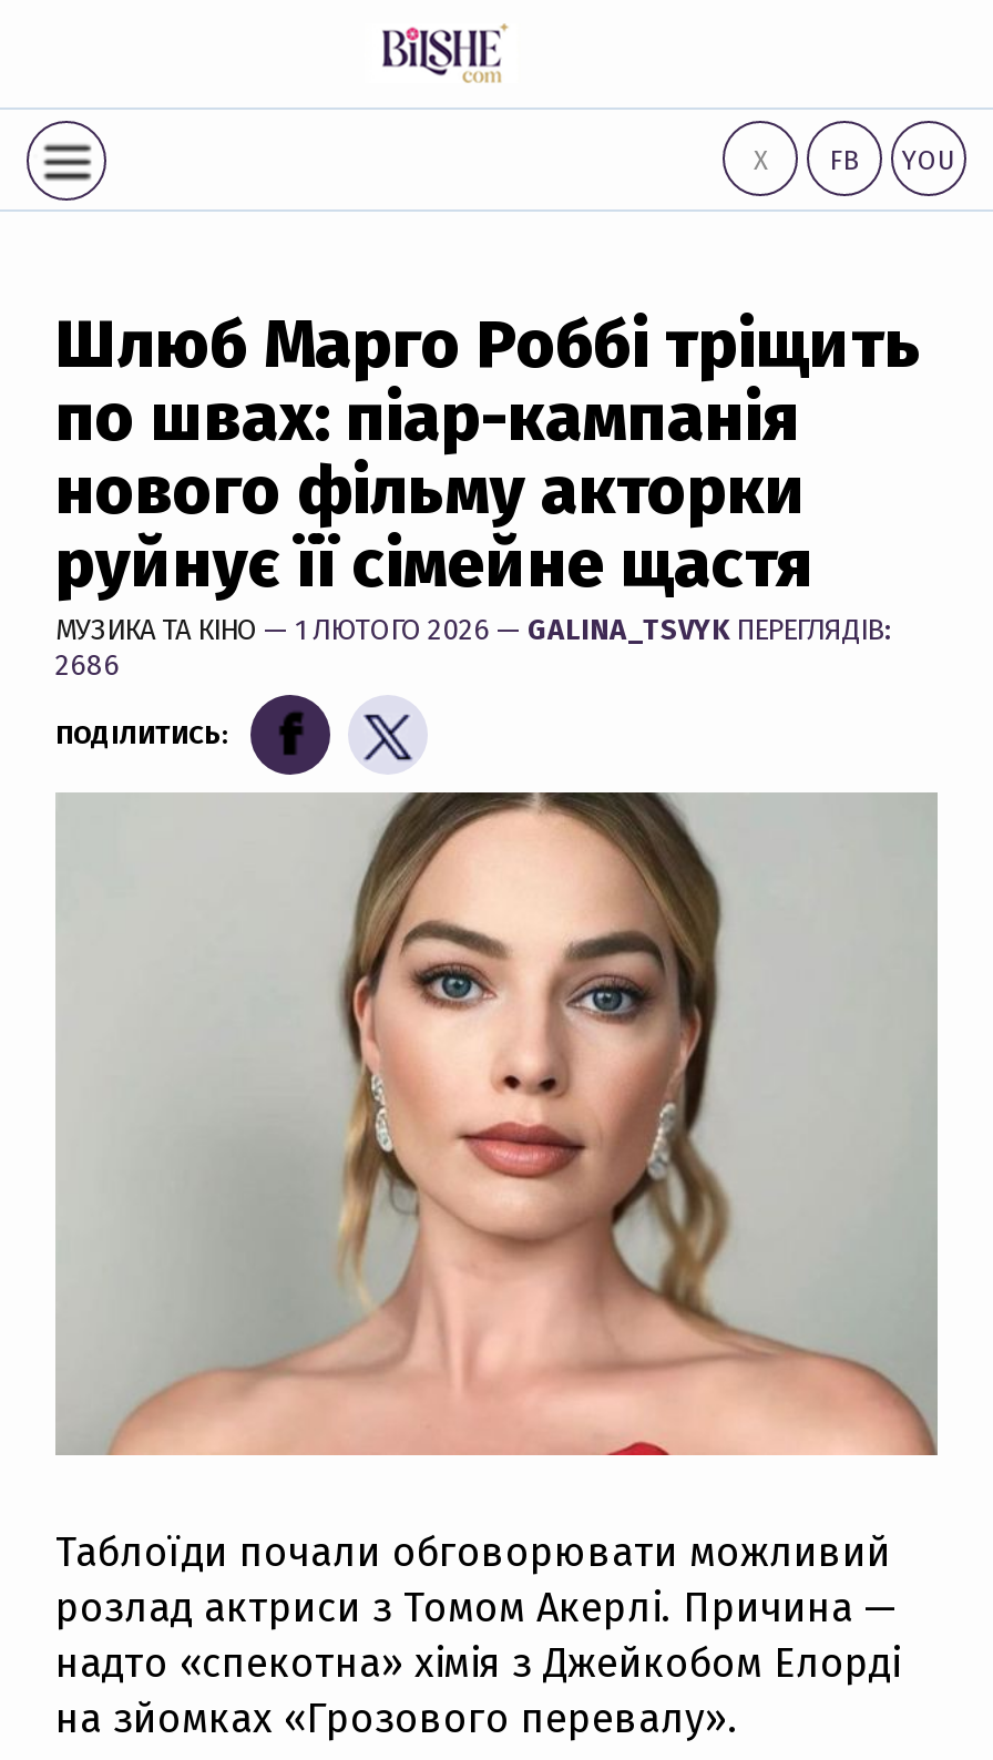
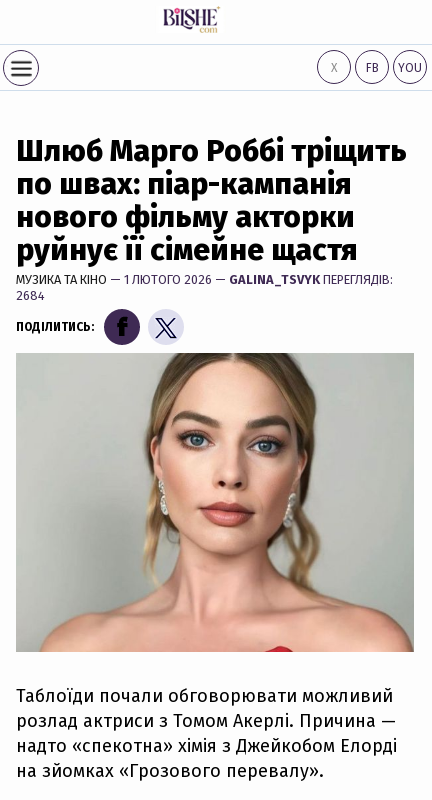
[55,648,120,682] 2686 -> [16,288,45,303] 2684

